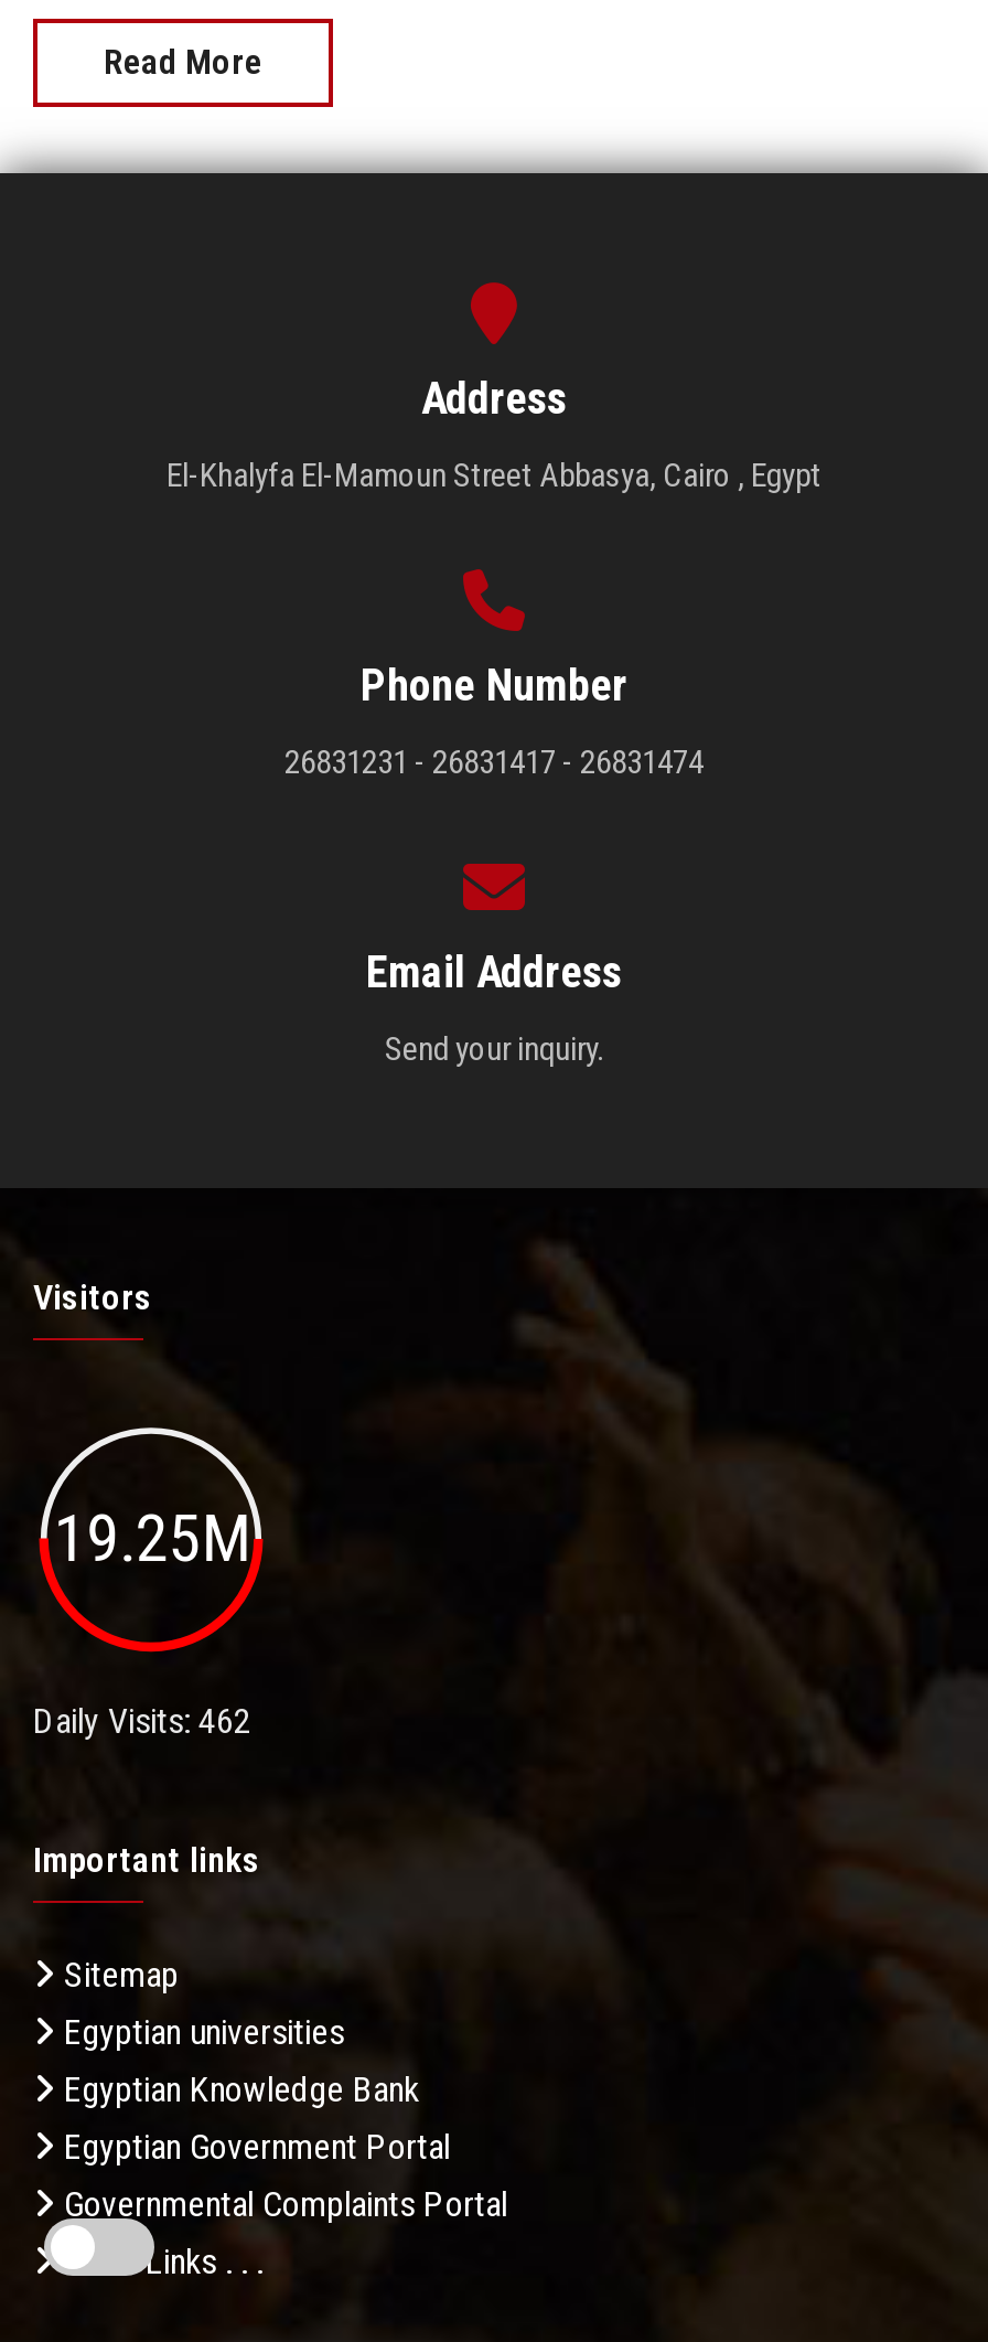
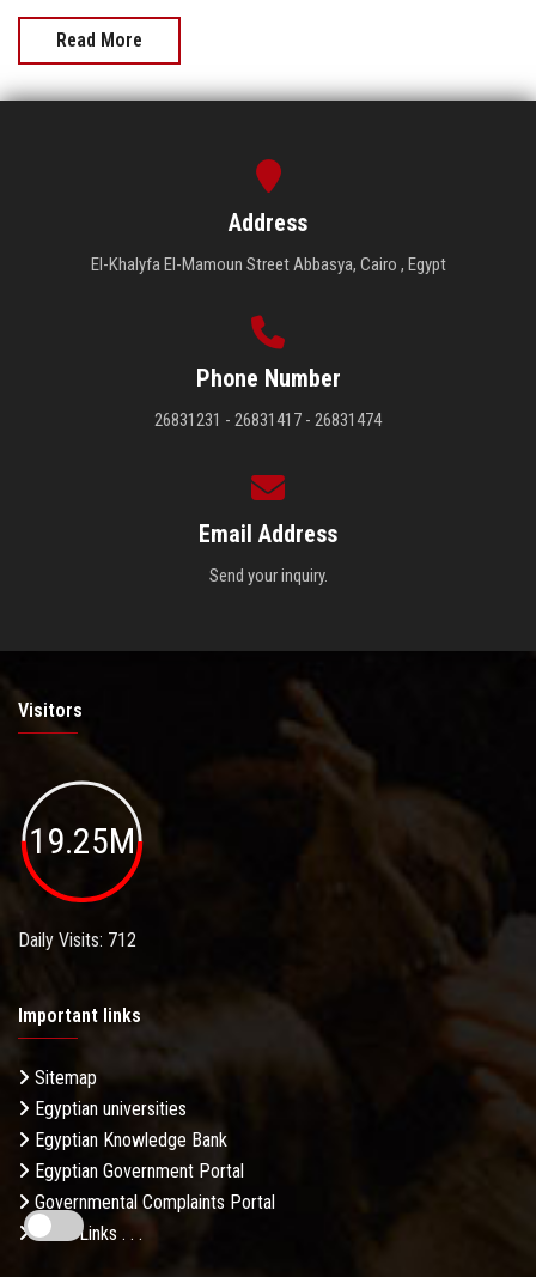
[33,1699,251,1741] Daily Visits: 462 -> [18,928,136,951] Daily Visits: 712

